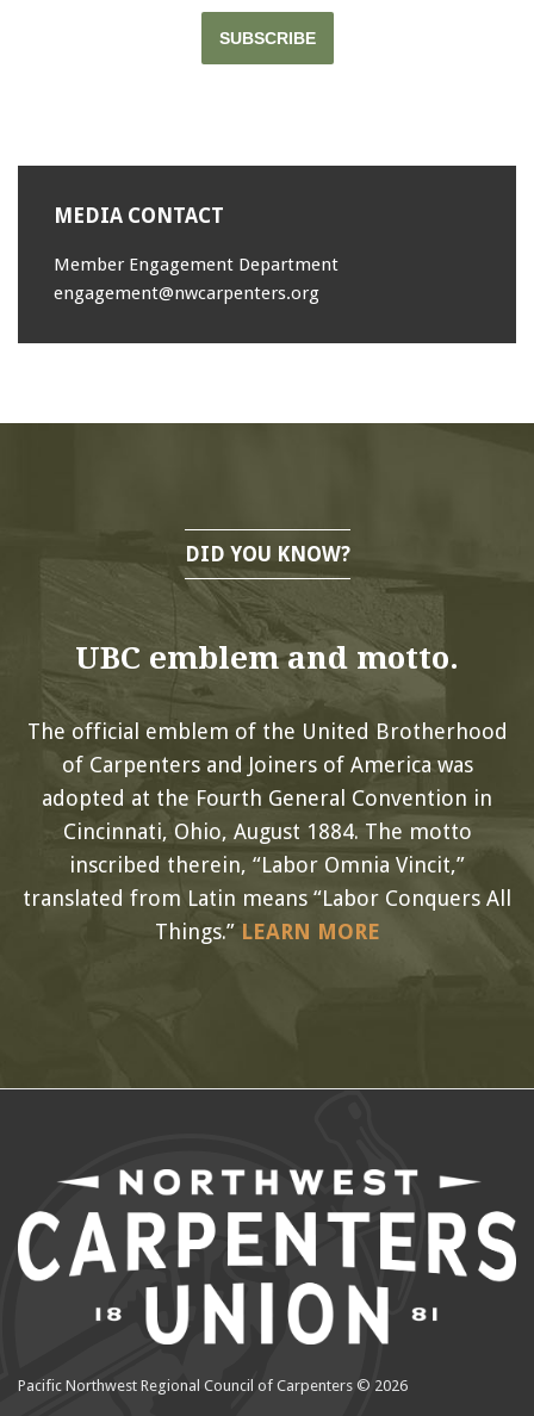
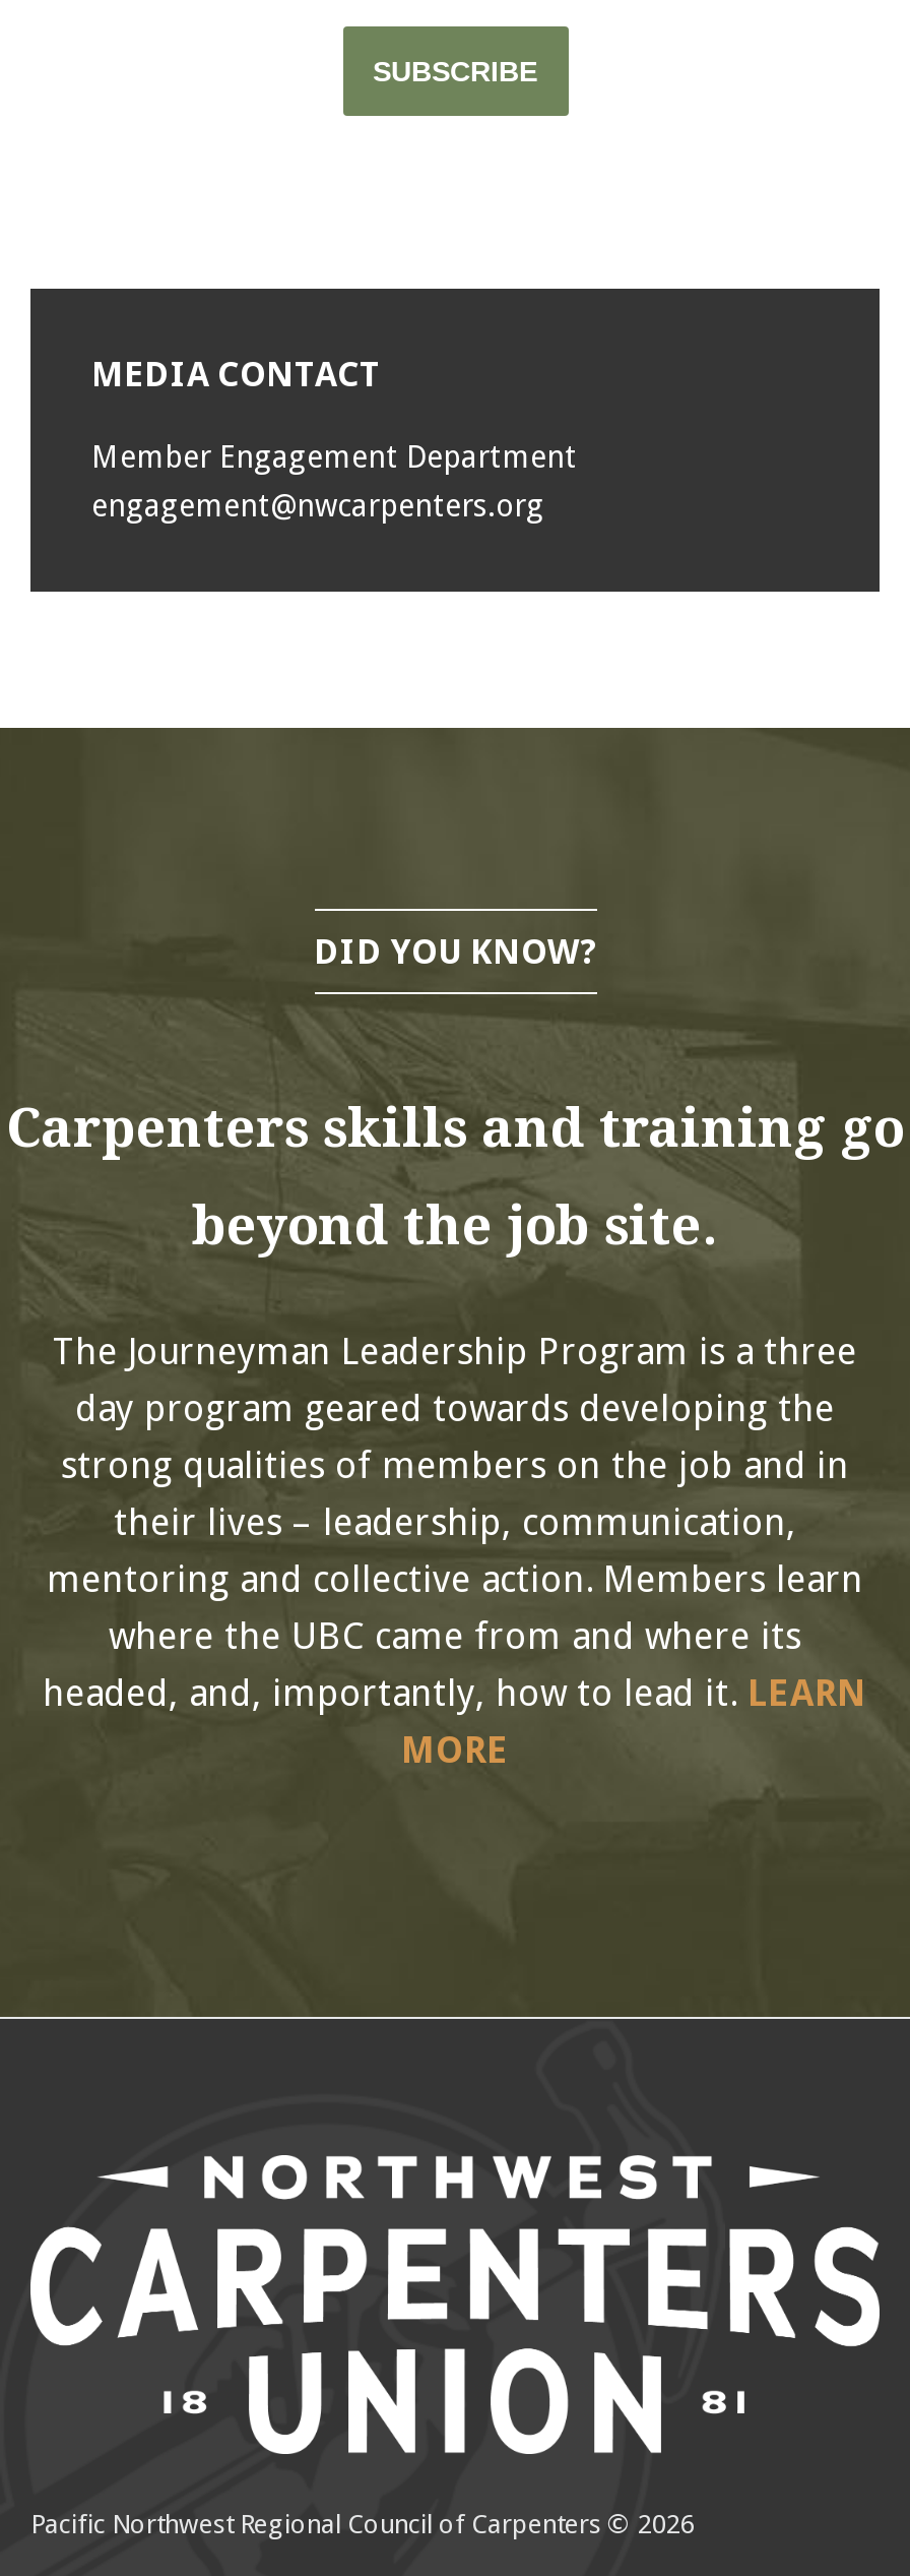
[23,640,511,944] UBC emblem and motto. | The official emblem of the United Brotherhood | of Carpenters and Joiners of America was | adopted at the Fourth General Convention in | Cincinnati, Ohio, August 1884. The motto | inscribed therein, “Labor Omnia Vincit,” | translated from Latin means “Labor Conquers All | Things.” LEARN MORE -> [6,1098,904,1771] Carpenters skills and training go | beyond the job site. | The Journeyman Leadership Program is a three | day program geared towards developing the | strong qualities of members on the job and in | their lives – leadership, communication, | mentoring and collective action. Members learn | where the UBC came from and where its | headed, and, importantly, how to lead it. LEARN | MORE

